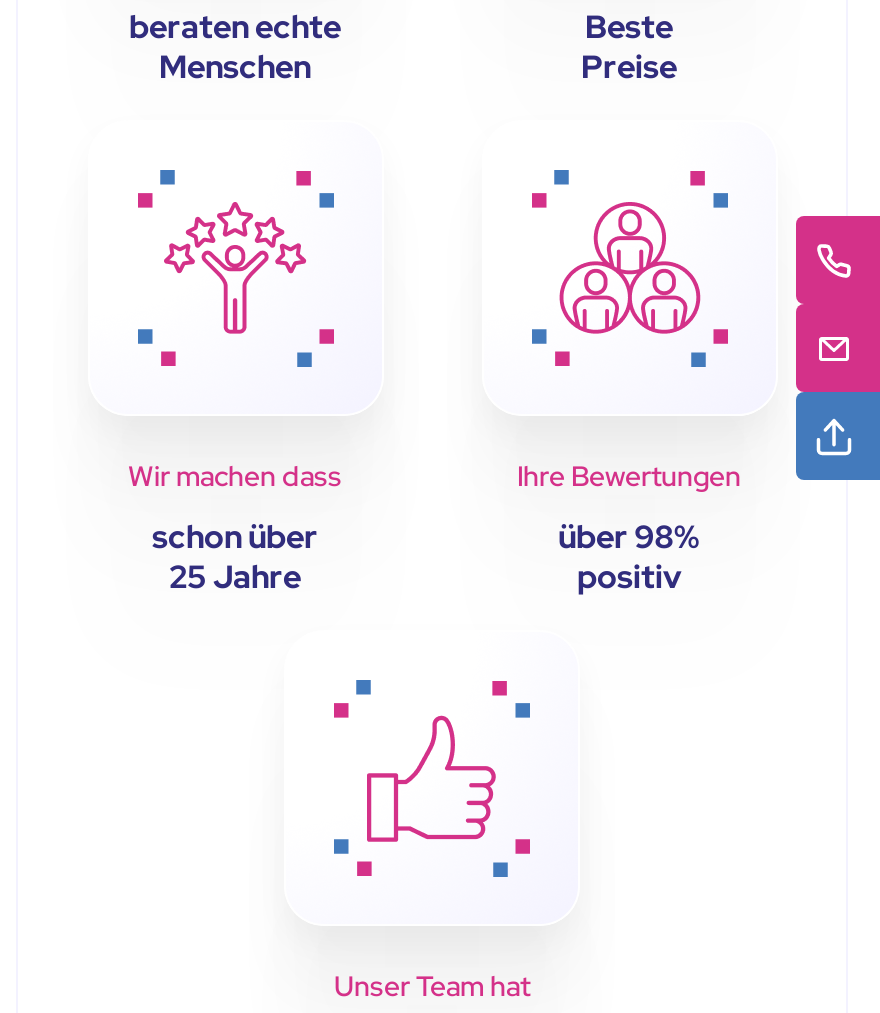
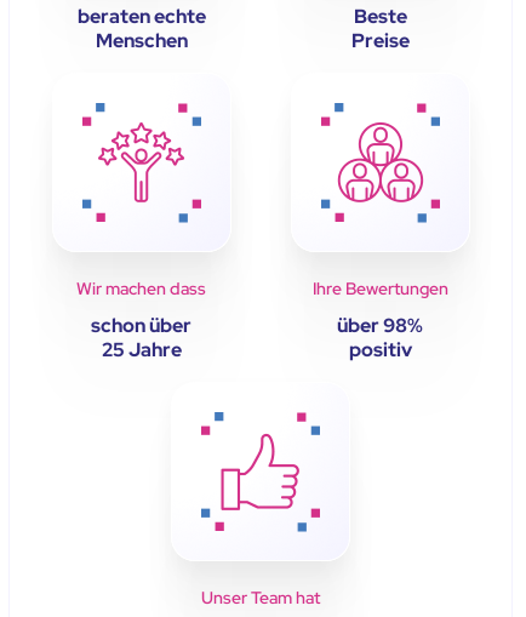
[794,214,874,482] [image] -> none

